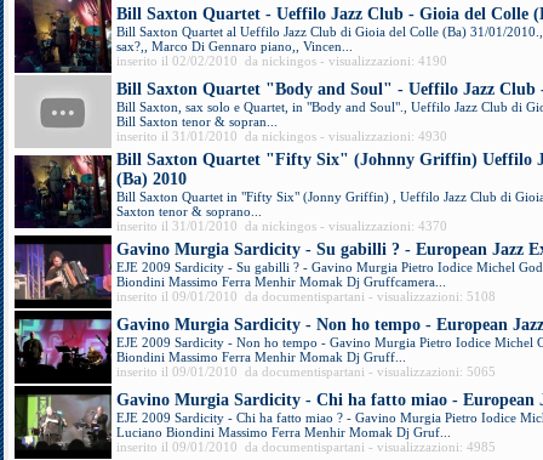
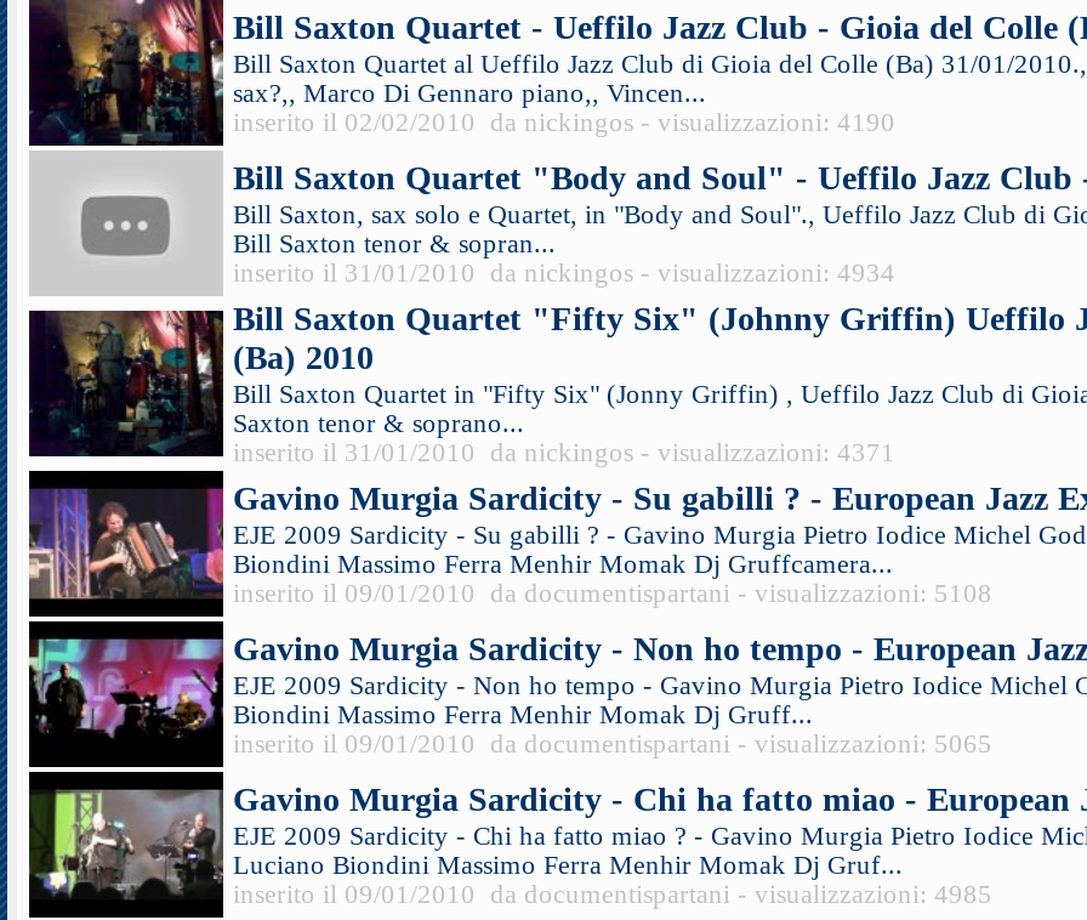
[116,129,447,143] inserito il 31/01/2010 da nickingos - visualizzazioni: 4930 -> [233,257,895,286] inserito il 31/01/2010 da nickingos - visualizzazioni: 4934
[116,218,447,233] inserito il 31/01/2010 da nickingos - visualizzazioni: 4370 -> [233,437,895,466] inserito il 31/01/2010 da nickingos - visualizzazioni: 4371

